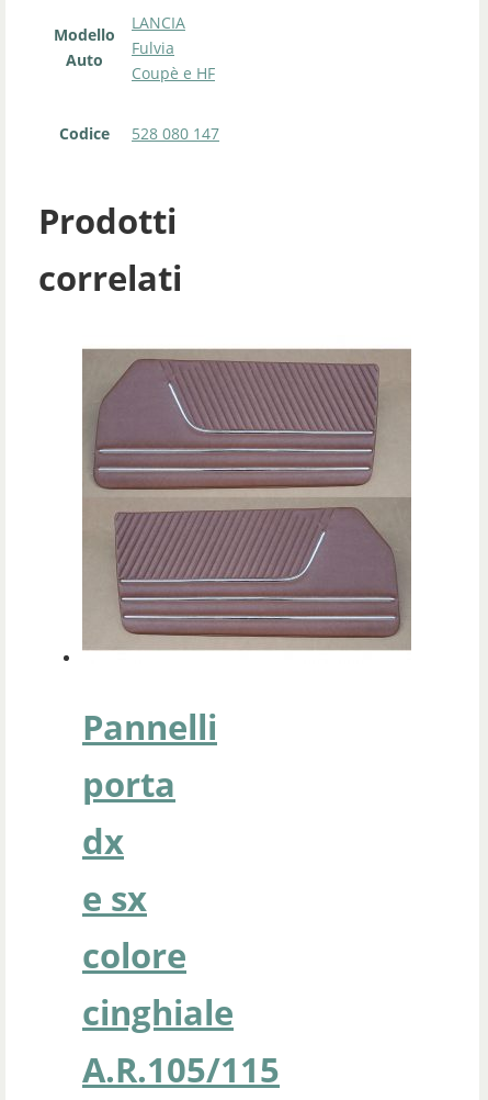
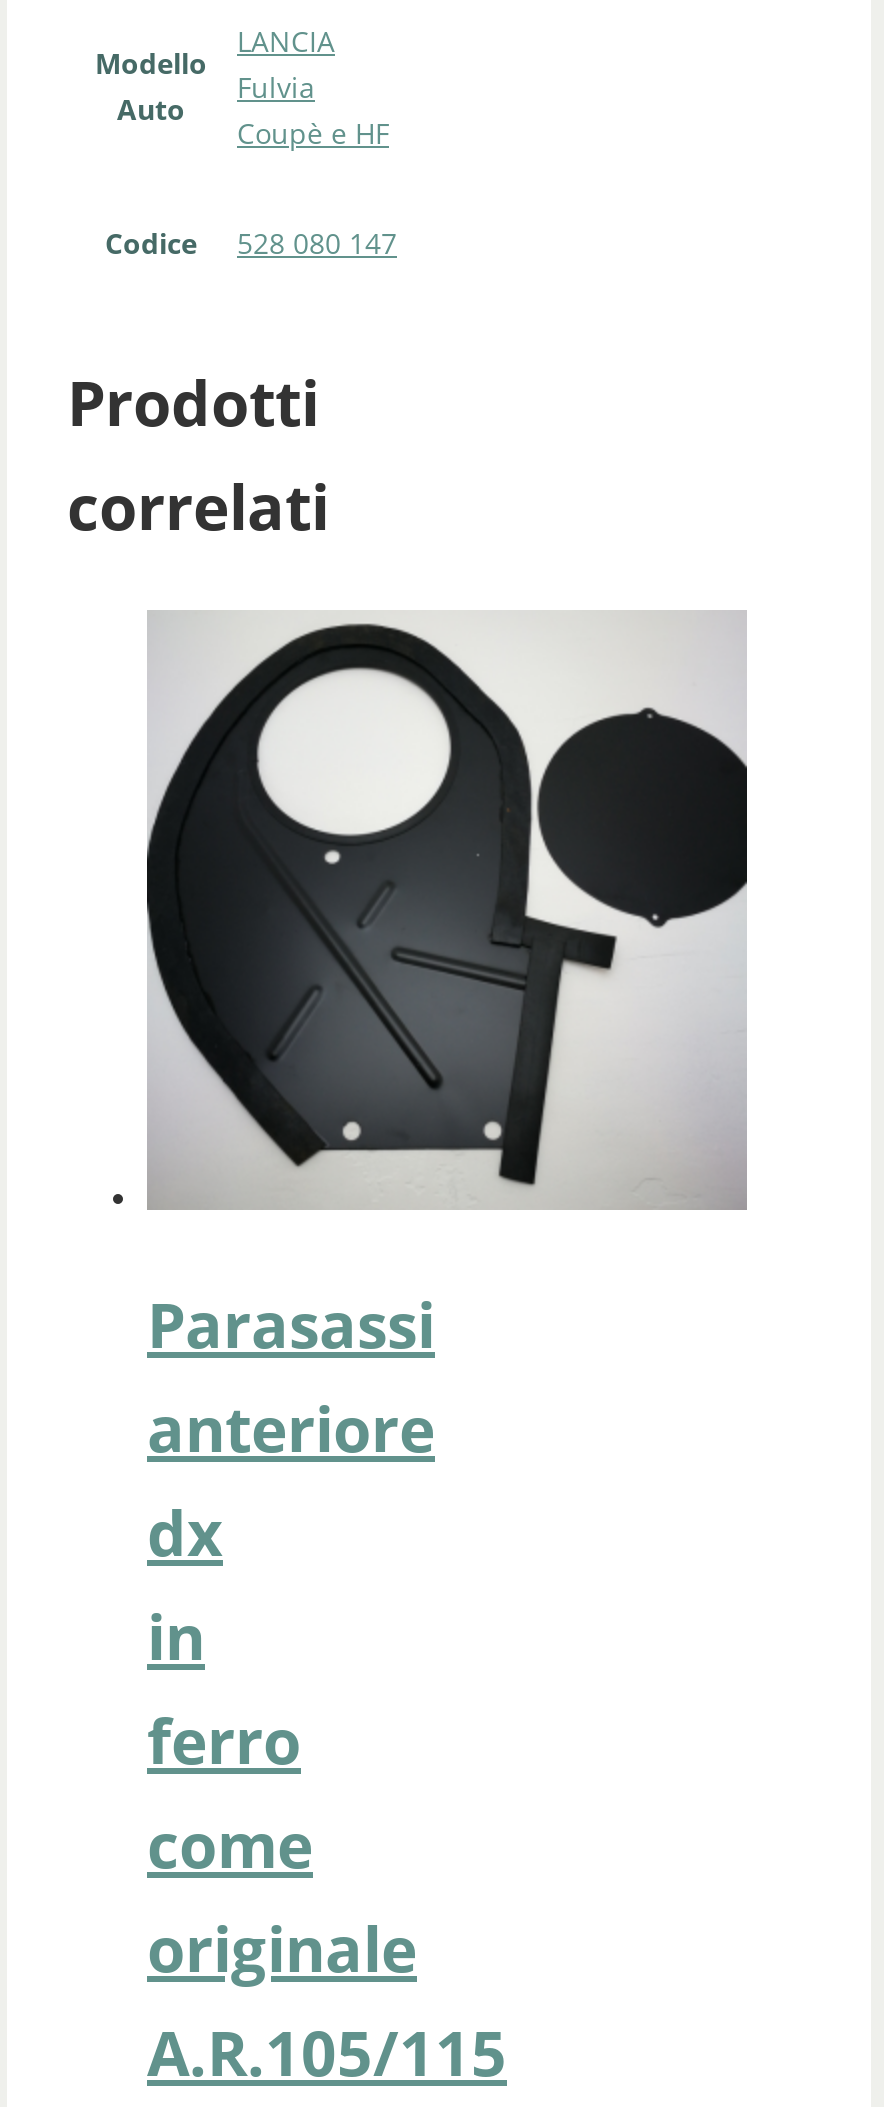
[81,336,411,807] [image] | Pannelli | porta -> [147,610,749,1471] [image] | Parasassi | anteriore
[82,875,234,1036] e sx | colore | cinghiale -> [147,1595,417,1991] in | ferro | come | originale

